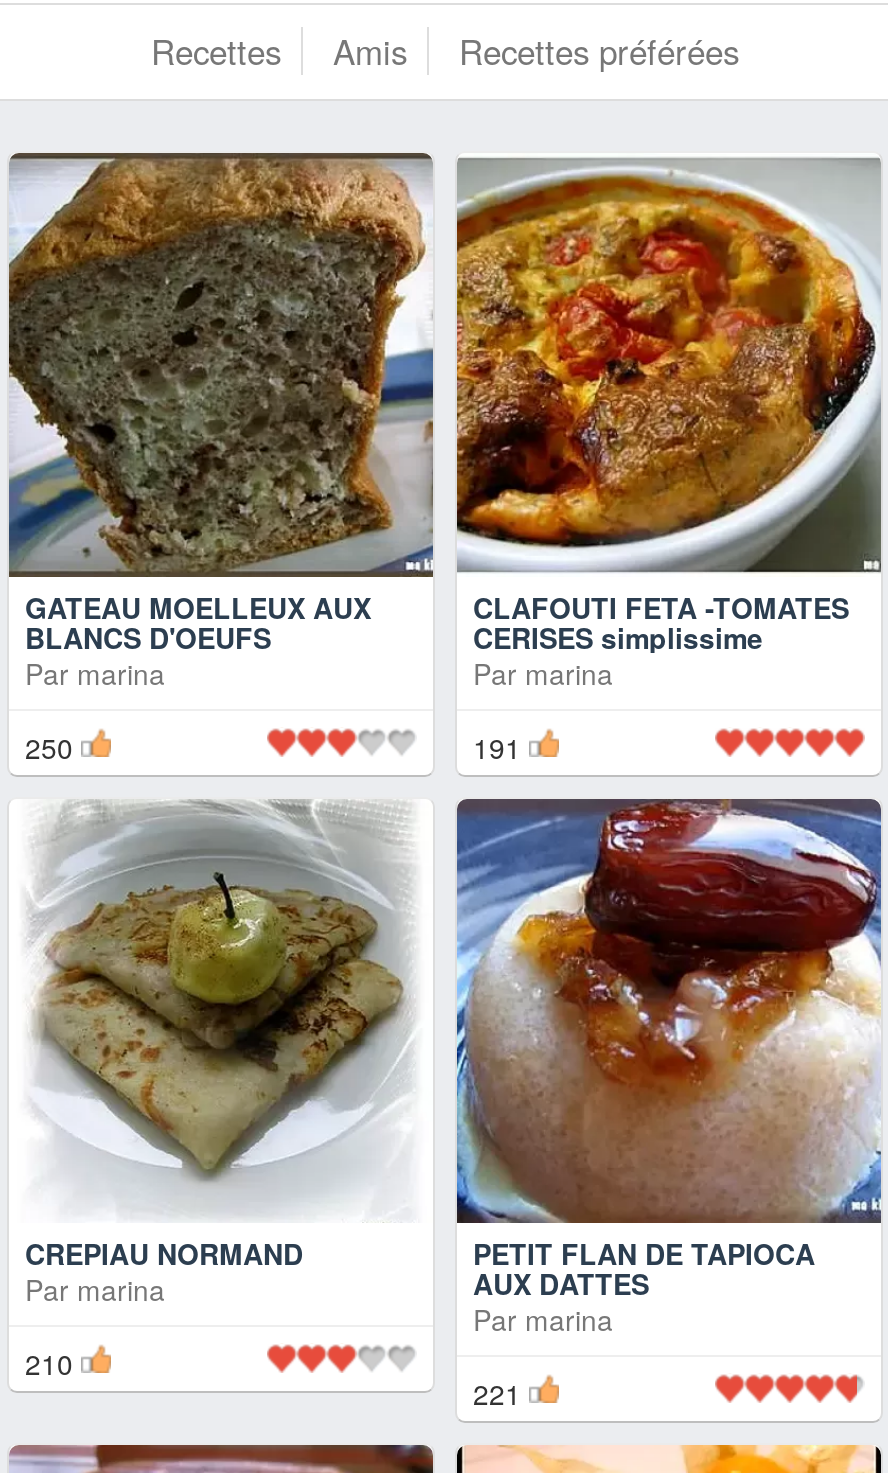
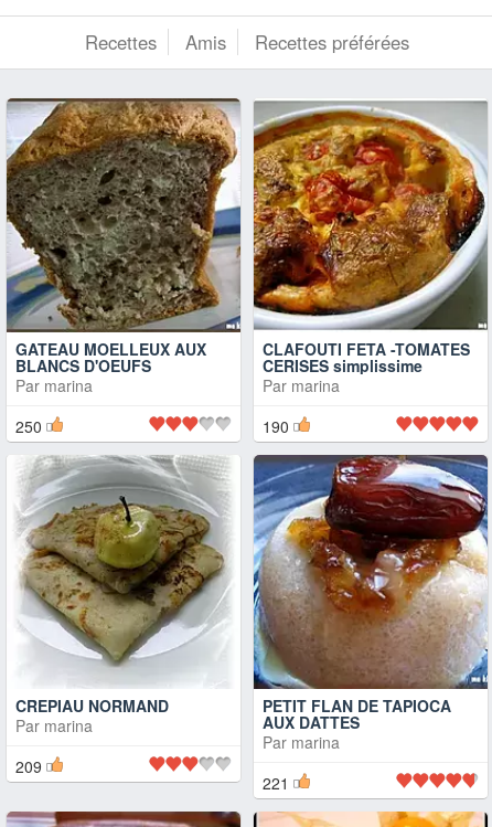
[473,726,521,766] 191 -> [263,415,289,437] 190
[25,1342,73,1382] 210 -> [15,755,42,777] 209

